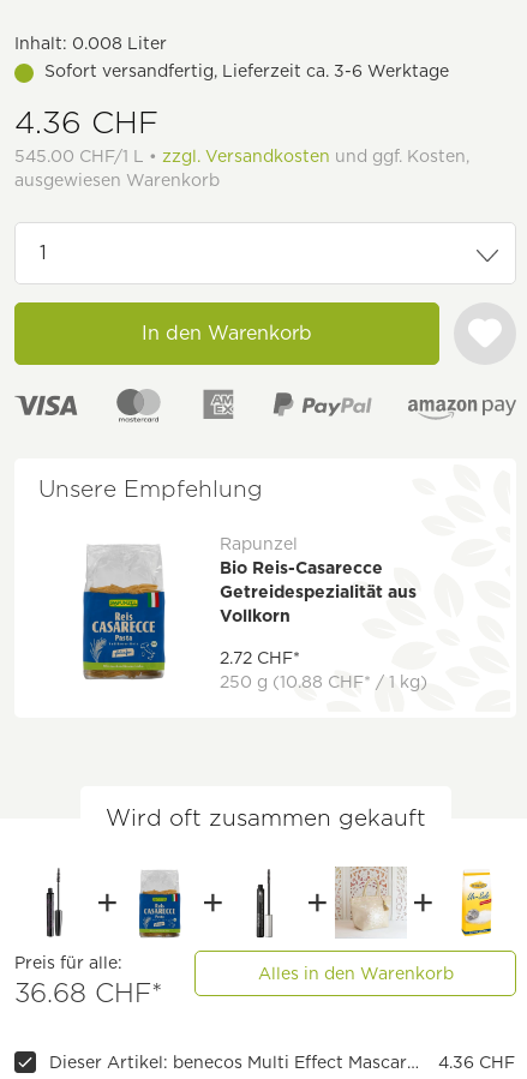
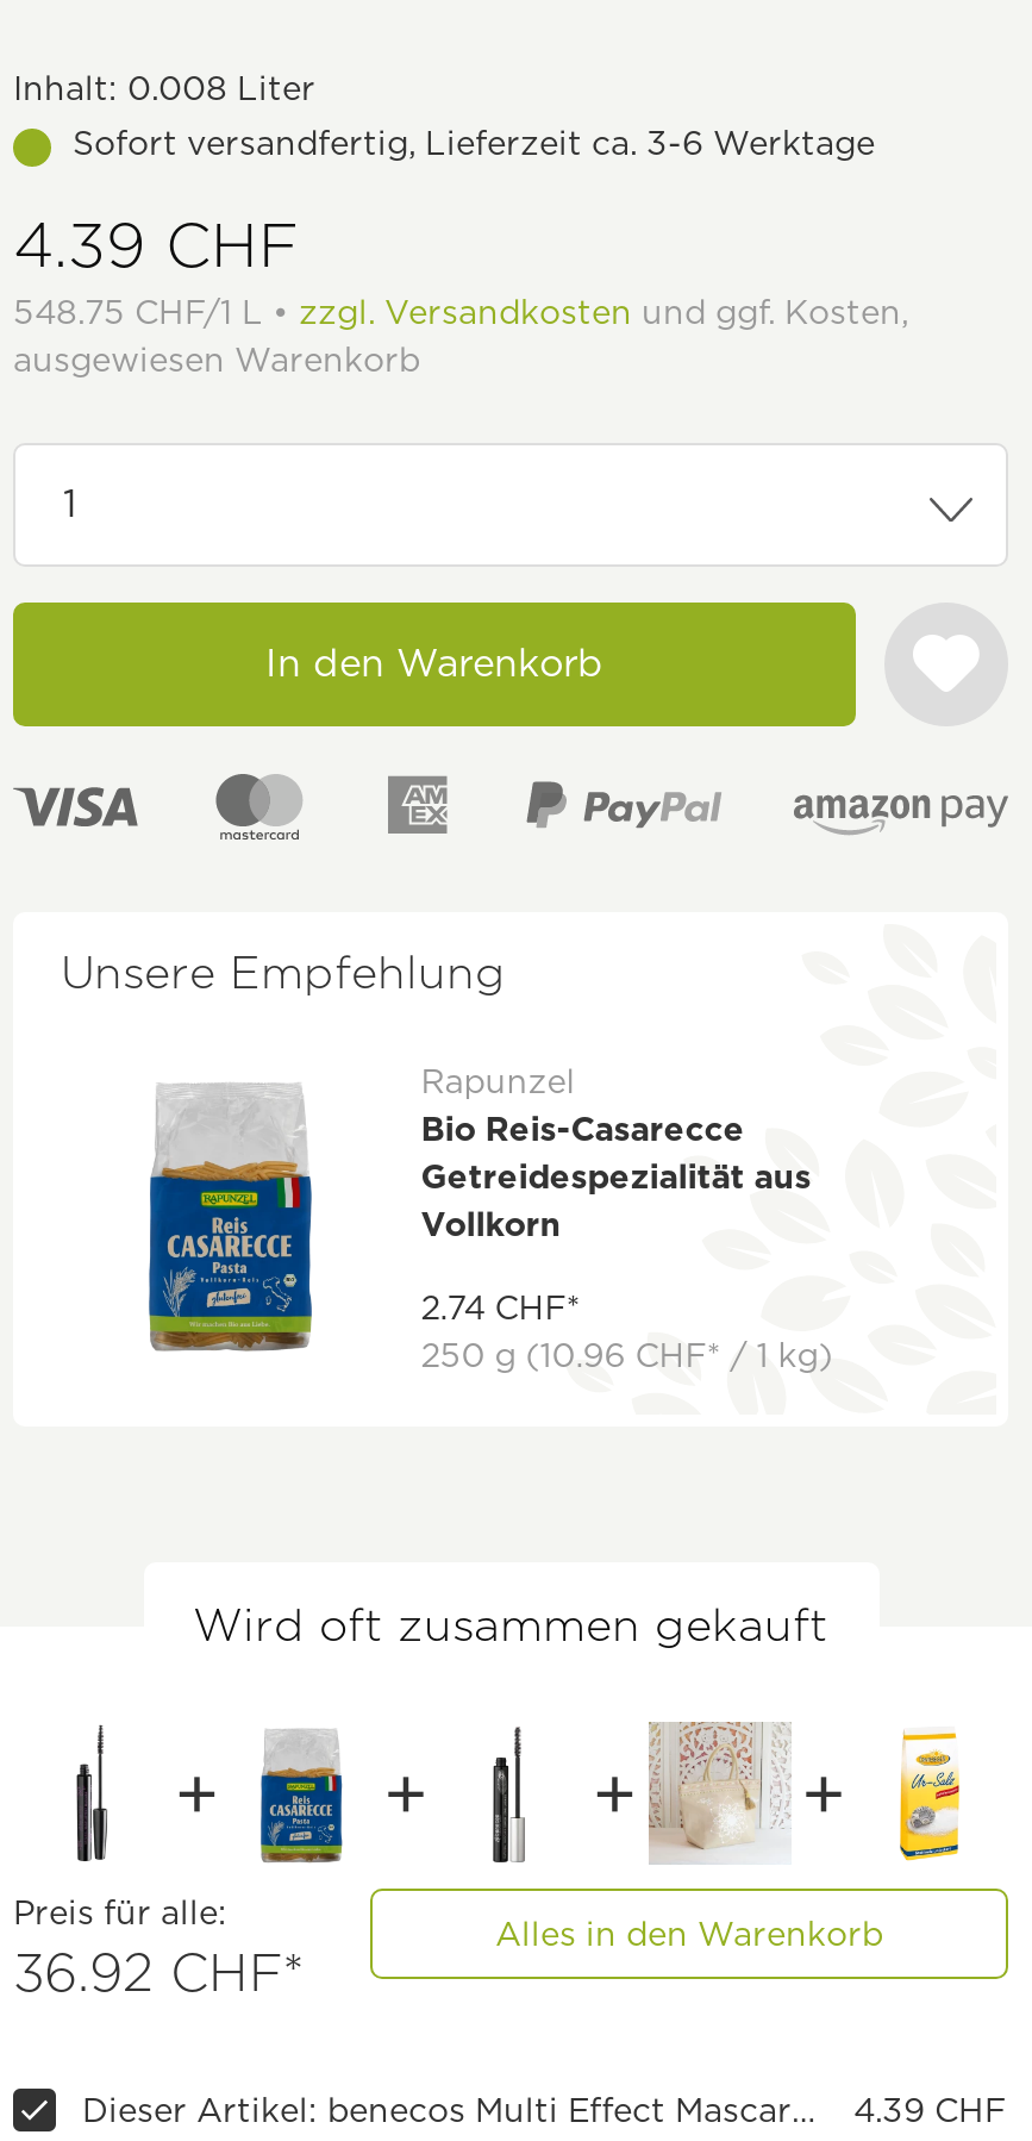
[14,103,158,140] 4.36 CHF -> [13,207,299,281] 4.39 CHF
[14,146,469,166] 545.00 CHF/1 L • zzgl. Versandkosten und ggf. Kosten, -> [13,293,908,331] 548.75 CHF/1 L • zzgl. Versandkosten und ggf. Kosten,
[220,649,300,668] 2.72 CHF* -> [421,1289,580,1327] 2.74 CHF*
[220,673,428,692] 250 g (10.88 CHF* / 1 kg) -> [421,1337,833,1375] 250 g (10.96 CHF* / 1 kg)
[14,977,162,1009] 36.68 CHF* -> [13,1942,304,2004] 36.92 CHF*
[438,1053,515,1072] 4.36 CHF -> [853,2092,1006,2130] 4.39 CHF

